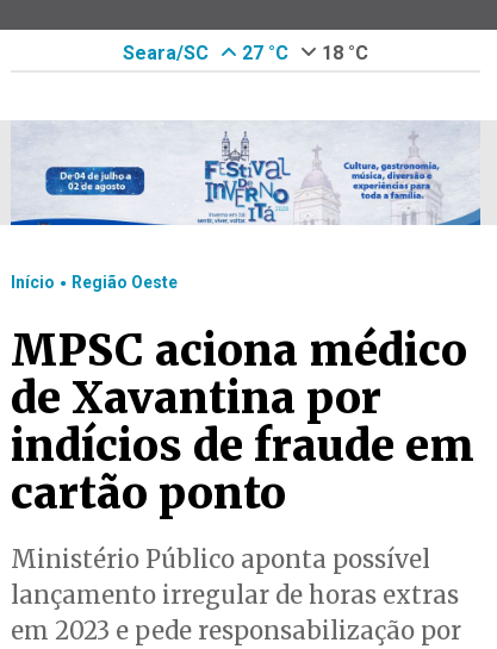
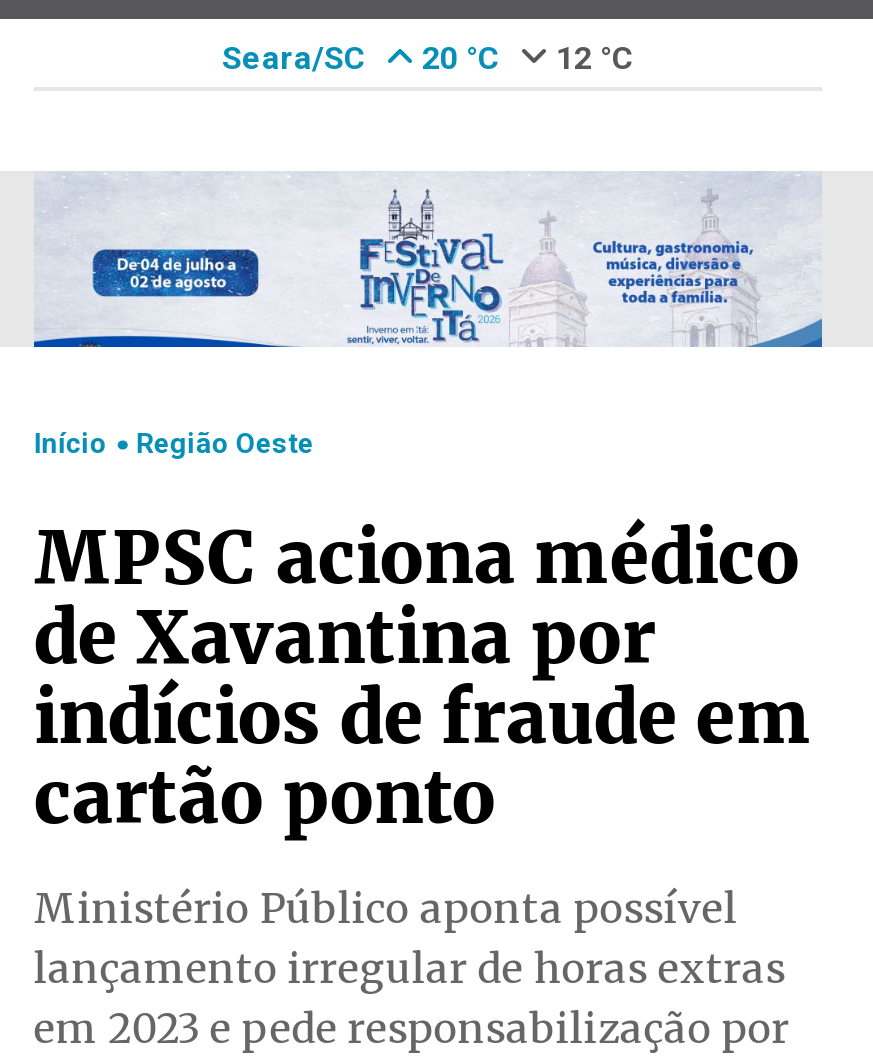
[237,42,288,64] 27 °C -> [414,39,500,77] 20 °C
[317,42,368,64] 18 °C -> [548,39,634,77] 12 °C

